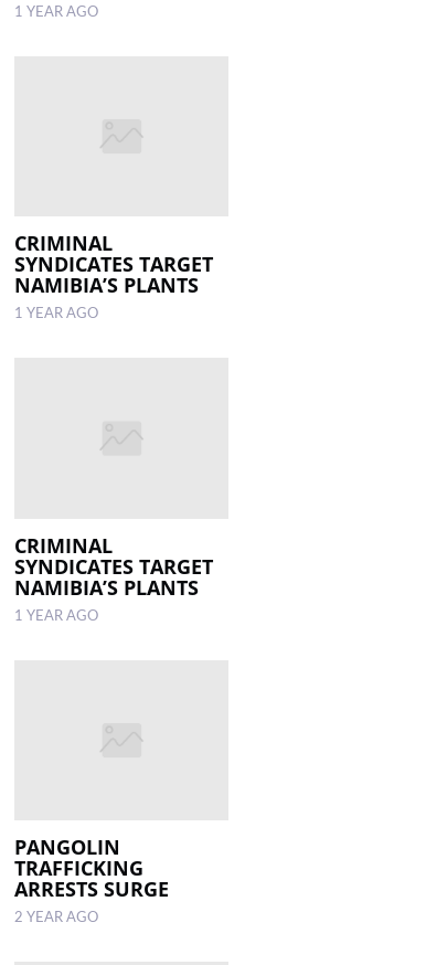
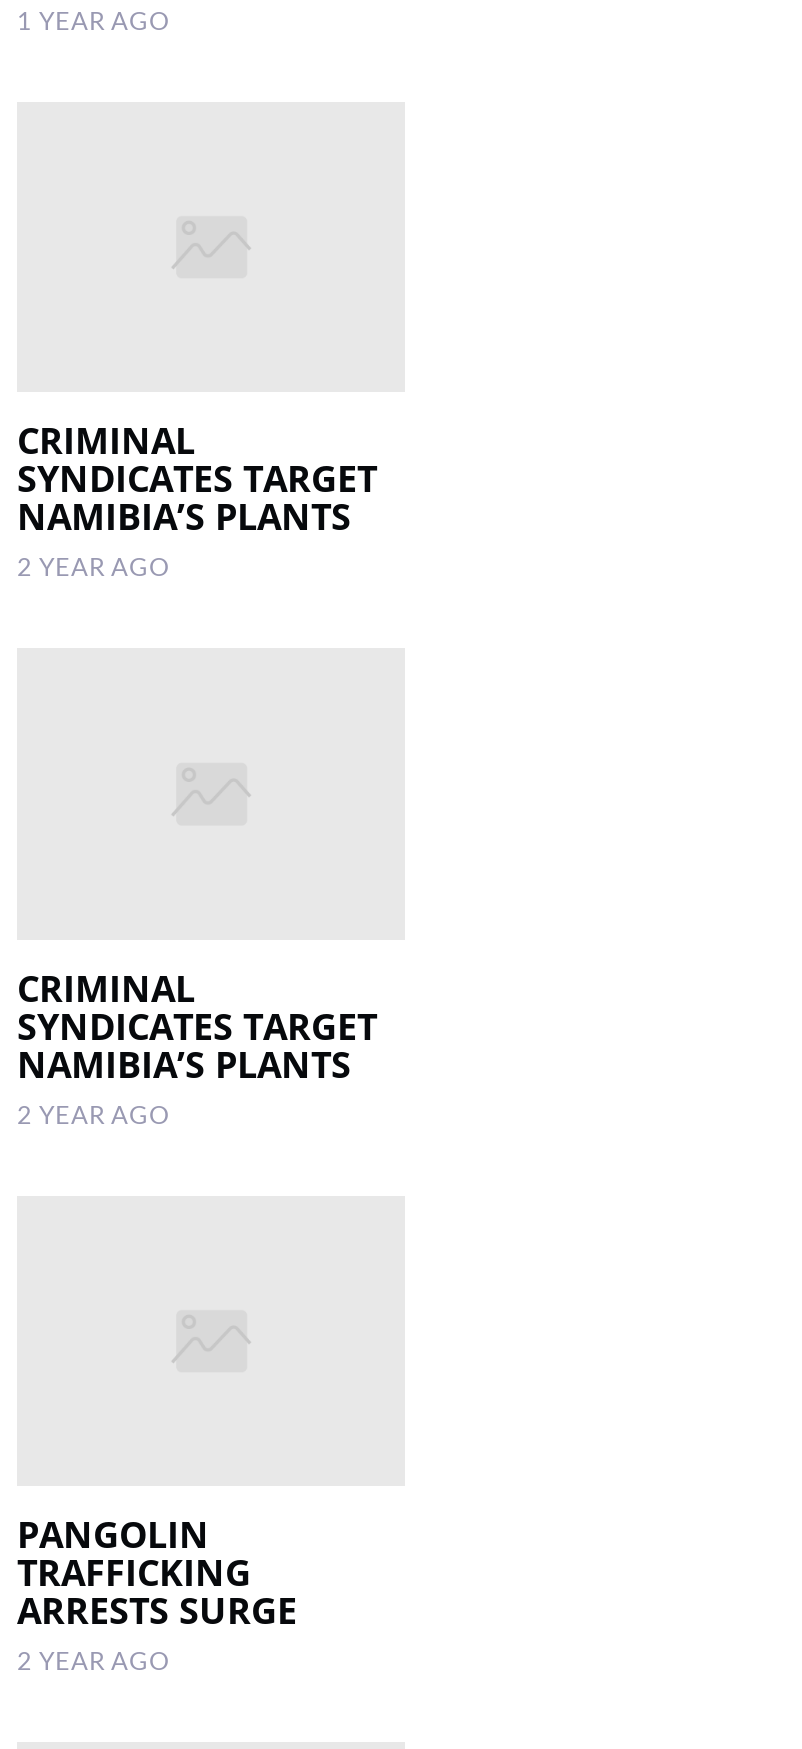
[14,307,98,320] 1 YEAR AGO -> [17,556,169,580] 2 YEAR AGO
[14,609,98,623] 1 YEAR AGO -> [17,1104,169,1128] 2 YEAR AGO

